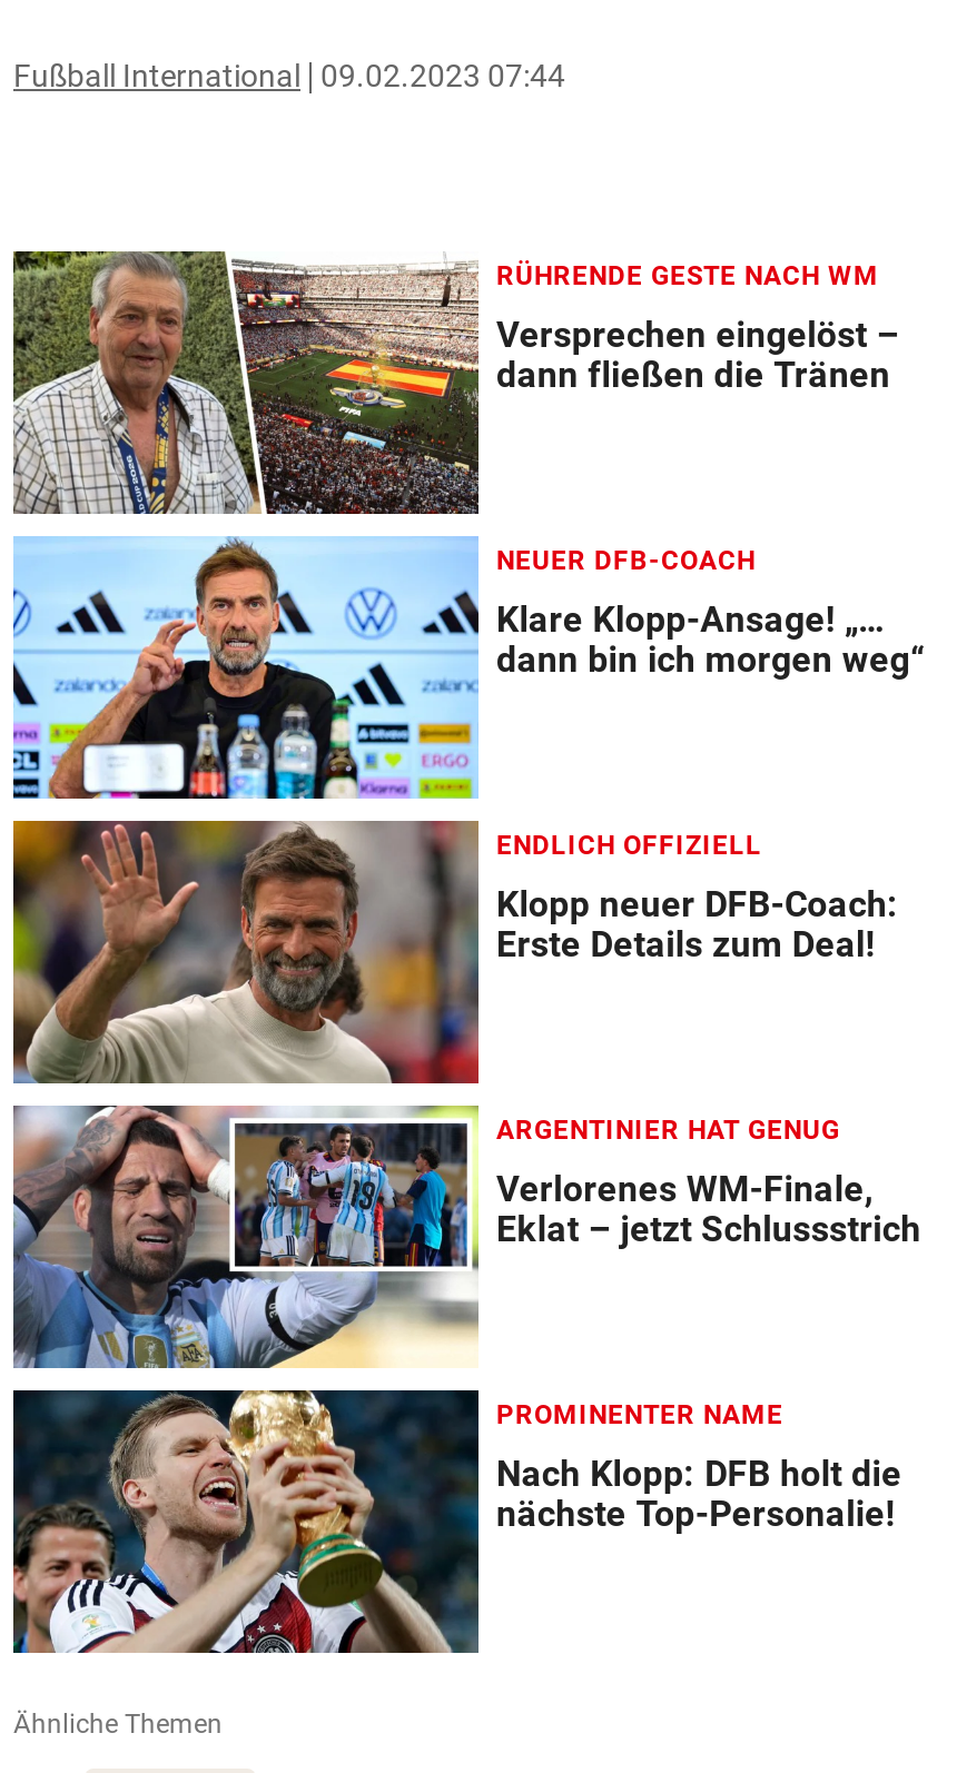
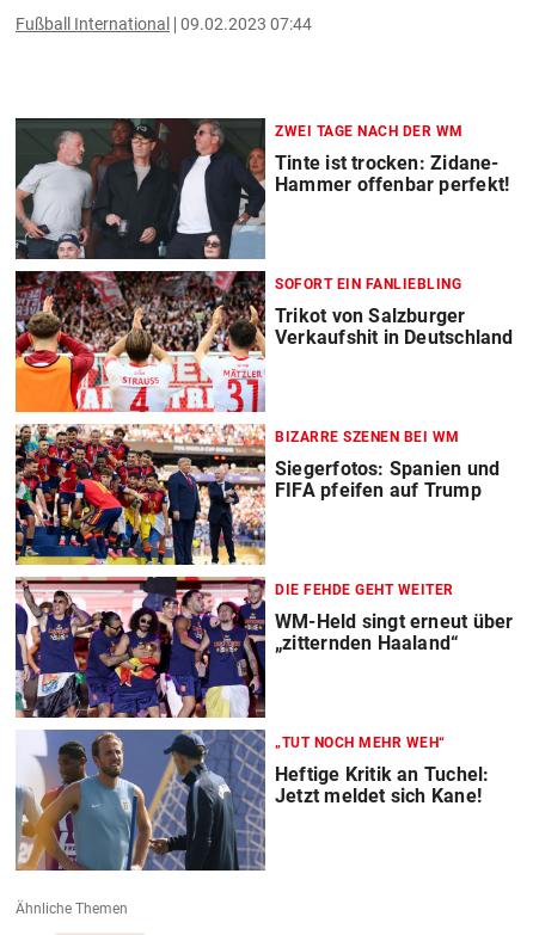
[11,249,879,516] [image] | RÜHRENDE GESTE NACH WM -> [16,117,463,260] [image] | ZWEI TAGE NACH DER WM
[496,314,899,396] Versprechen eingelöst – | dann fließen die Tränen -> [275,152,509,196] Tinte ist trocken: Zidane- | Hammer offenbar perfekt!
[11,536,756,801] [image] | NEUER DFB-COACH -> [14,270,461,413] [image] | SOFORT EIN FANLIEBLING
[496,599,926,681] Klare Klopp-Ansage! „… | dann bin ich morgen weg“ -> [275,305,513,349] Trikot von Salzburger | Verkaufshit in Deutschland
[11,819,762,1086] [image] | ENDLICH OFFIZIELL -> [14,423,460,566] [image] | BIZARRE SZENEN BEI WM
[496,884,899,966] Klopp neuer DFB-Coach: | Erste Details zum Deal! -> [275,458,500,502] Siegerfotos: Spanien und | FIFA pfeifen auf Trump
[11,1103,840,1370] [image] | ARGENTINIER HAT GENUG -> [14,576,454,719] [image] | DIE FEHDE GEHT WEITER
[496,1169,921,1251] Verlorenes WM-Finale, | Eklat – jetzt Schlussstrich -> [275,611,513,655] WM-Held singt erneut über | „zitternden Haaland“
[11,1388,783,1655] [image] | PROMINENTER NAME -> [14,728,445,872] [image] | „TUT NOCH MEHR WEH“
[496,1454,902,1536] Nach Klopp: DFB holt die | nächste Top-Personalie! -> [275,764,489,808] Heftige Kritik an Tuchel: | Jetzt meldet sich Kane!

